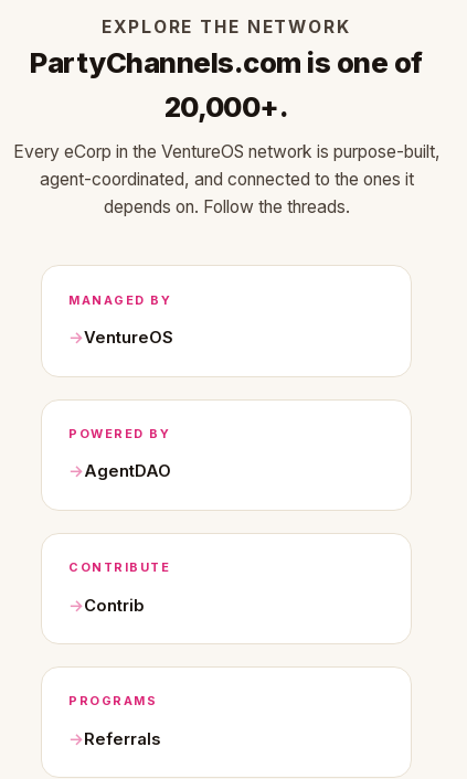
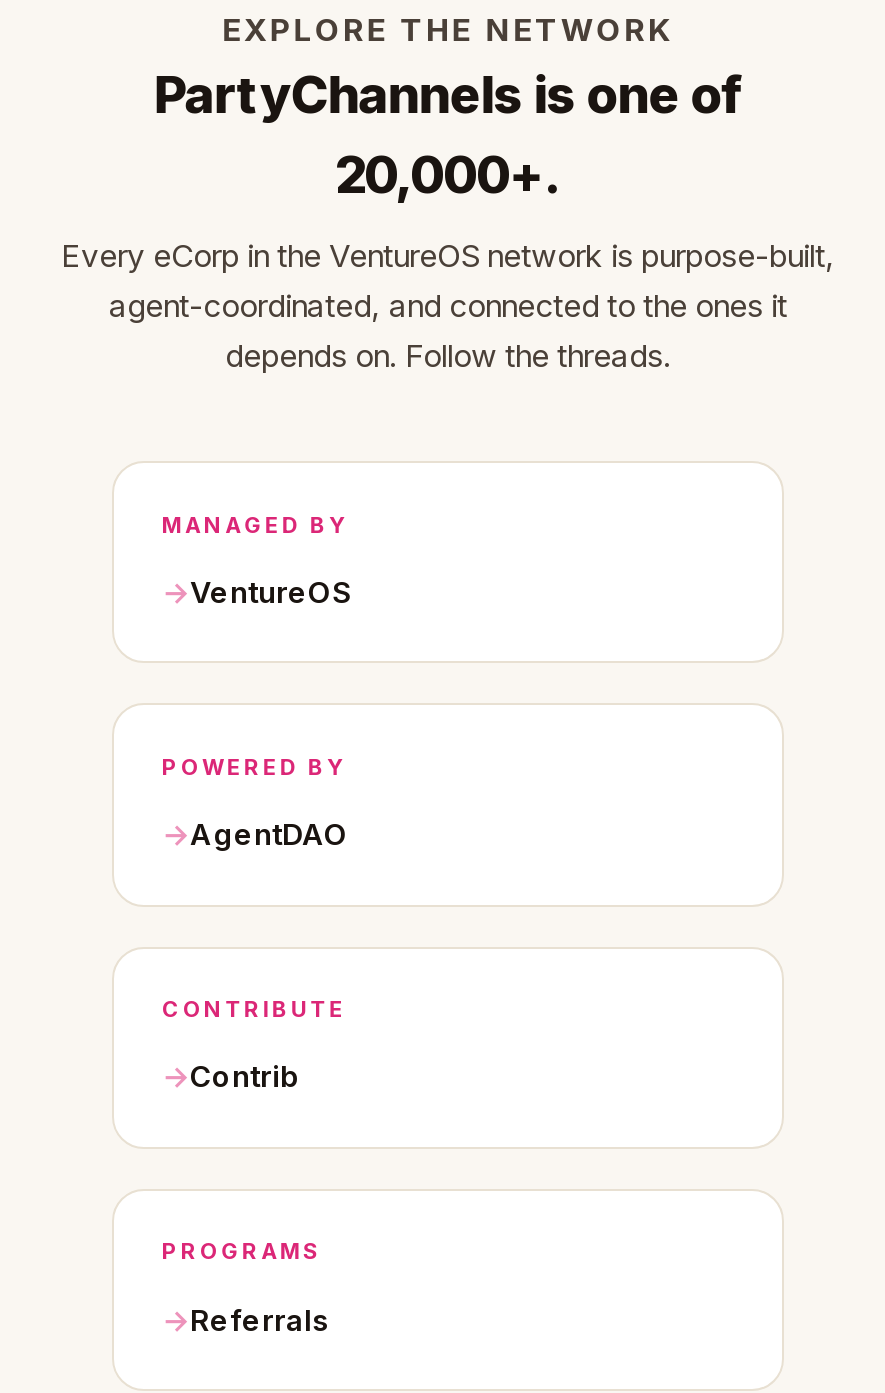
[30,46,422,80] PartyChannels.com is one of -> [154,64,742,126] PartyChannels is one of

